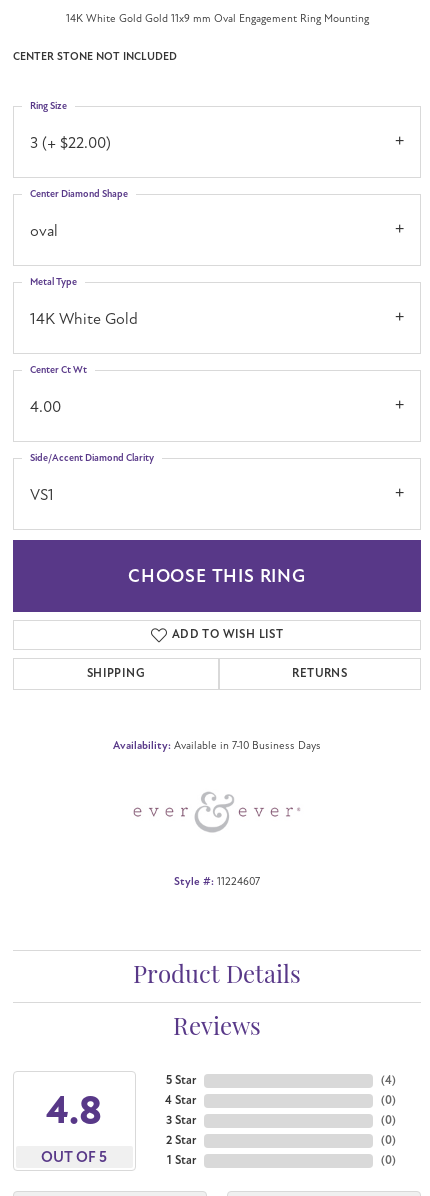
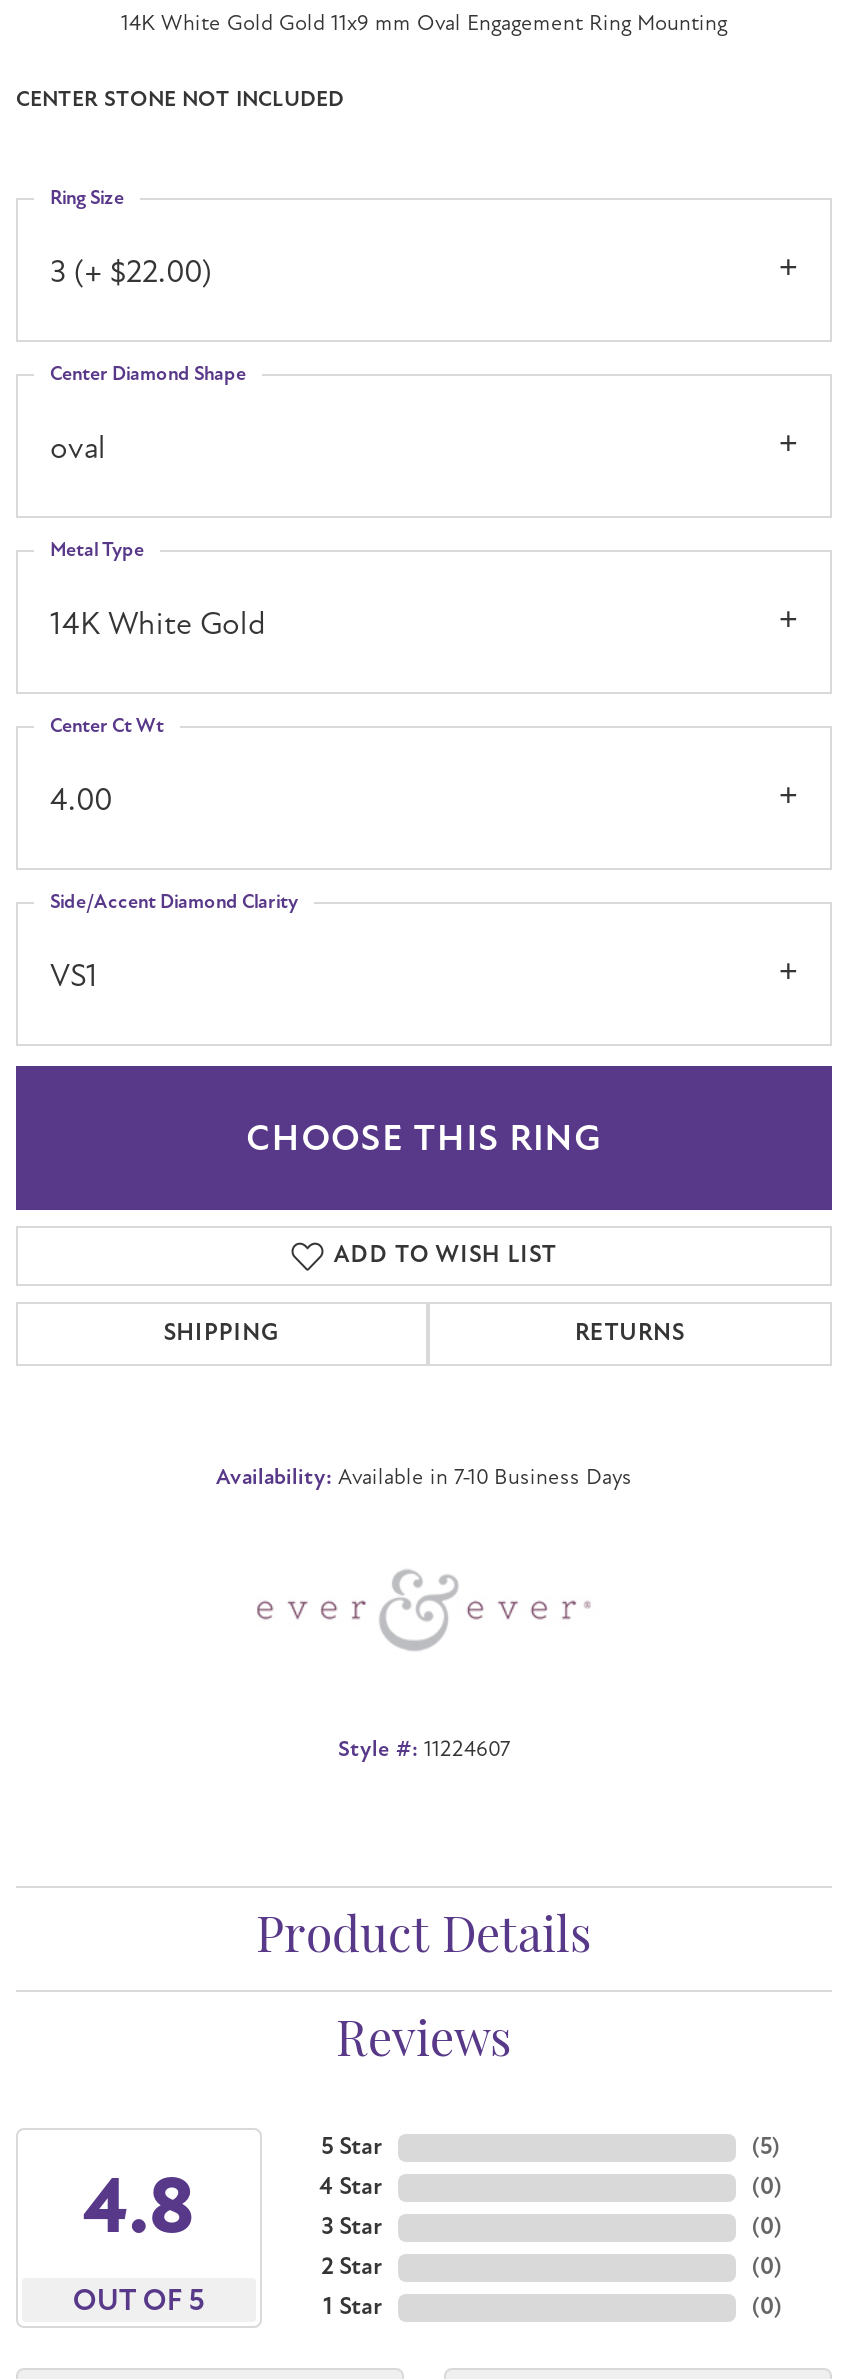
[381,1073,396,1088] (4) -> [752,2133,780,2163] (5)

